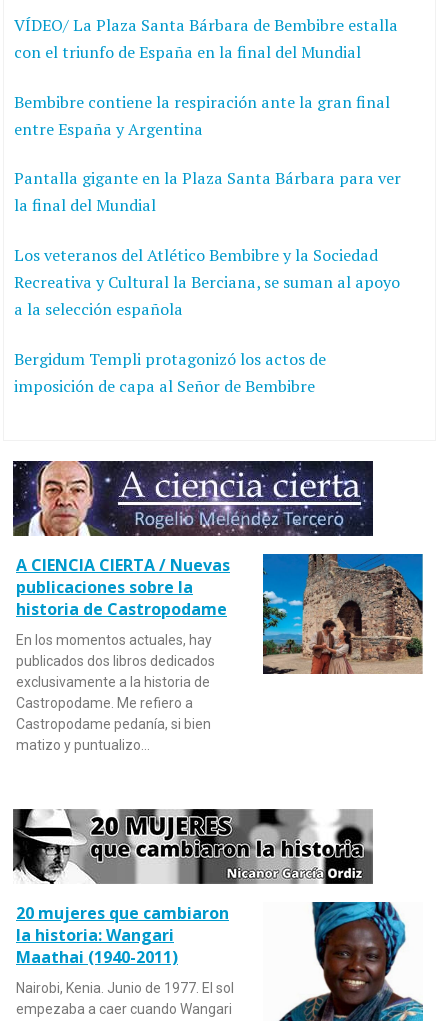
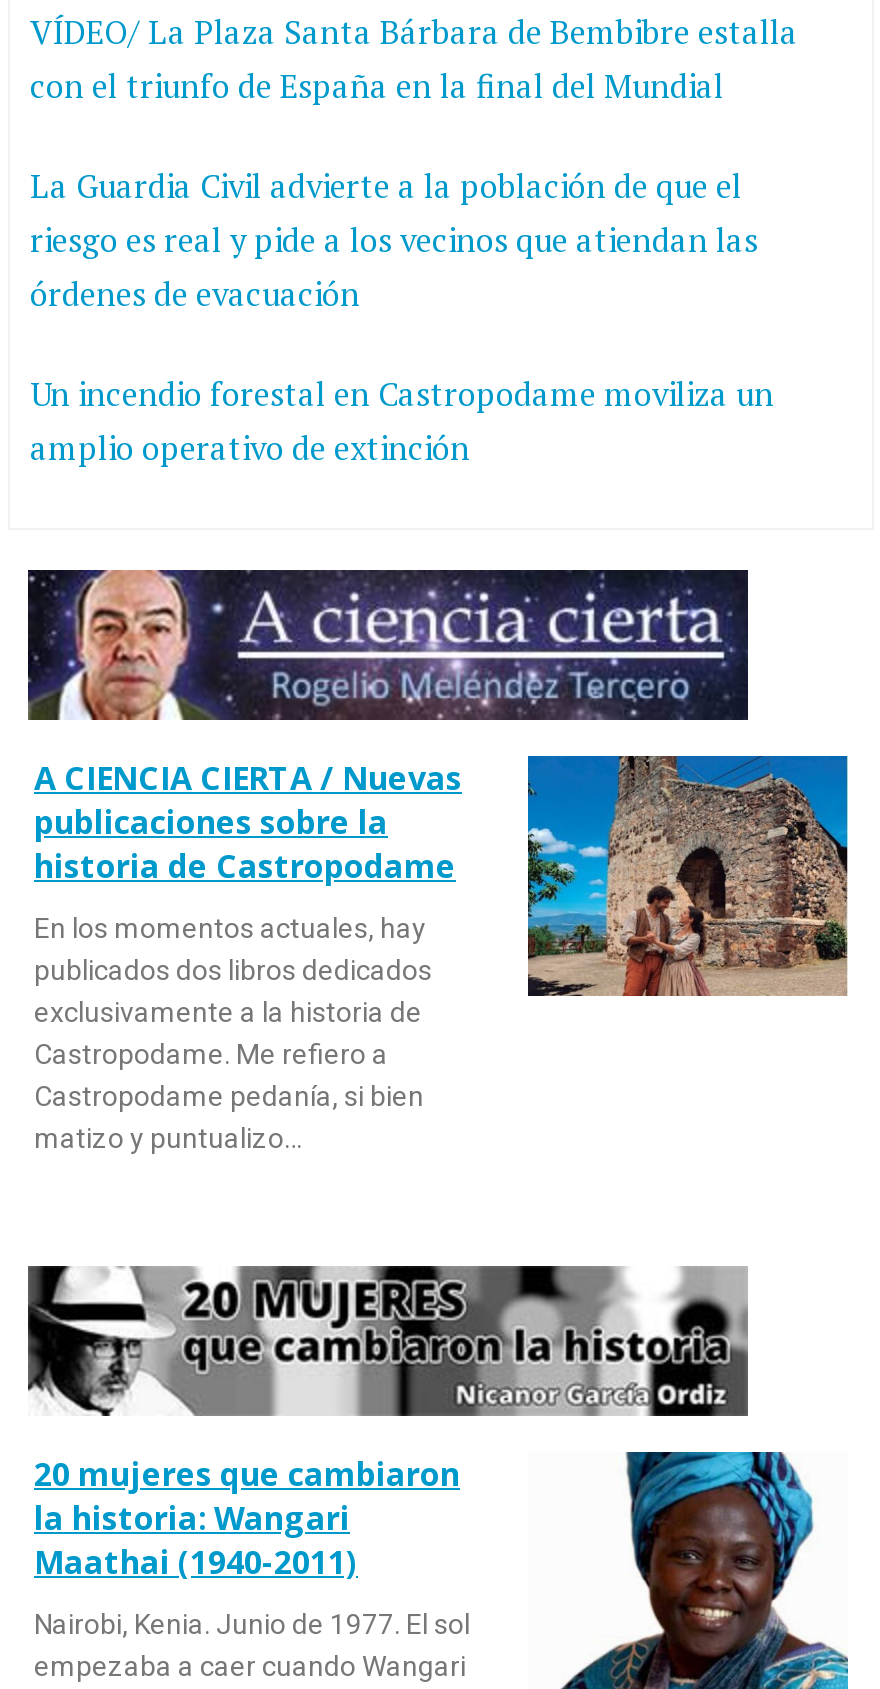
[14,90,401,397] Bembibre contiene la respiración ante la gran final | entre España y Argentina | Pantalla gigante en la Plaza Santa Bárbara para ver | la final del Mundial | Los veteranos del Atlético Bembibre y la Sociedad | Recreativa y Cultural la Berciana, se suman al apoyo | a la selección española | Bergidum Templi protagonizó los actos de | imposición de capa al Señor de Bembibre -> [30,164,774,469] La Guardia Civil advierte a la población de que el | riesgo es real y pide a los vecinos que atiendan las | órdenes de evacuación | Un incendio forestal en Castropodame moviliza un | amplio operativo de extinción

